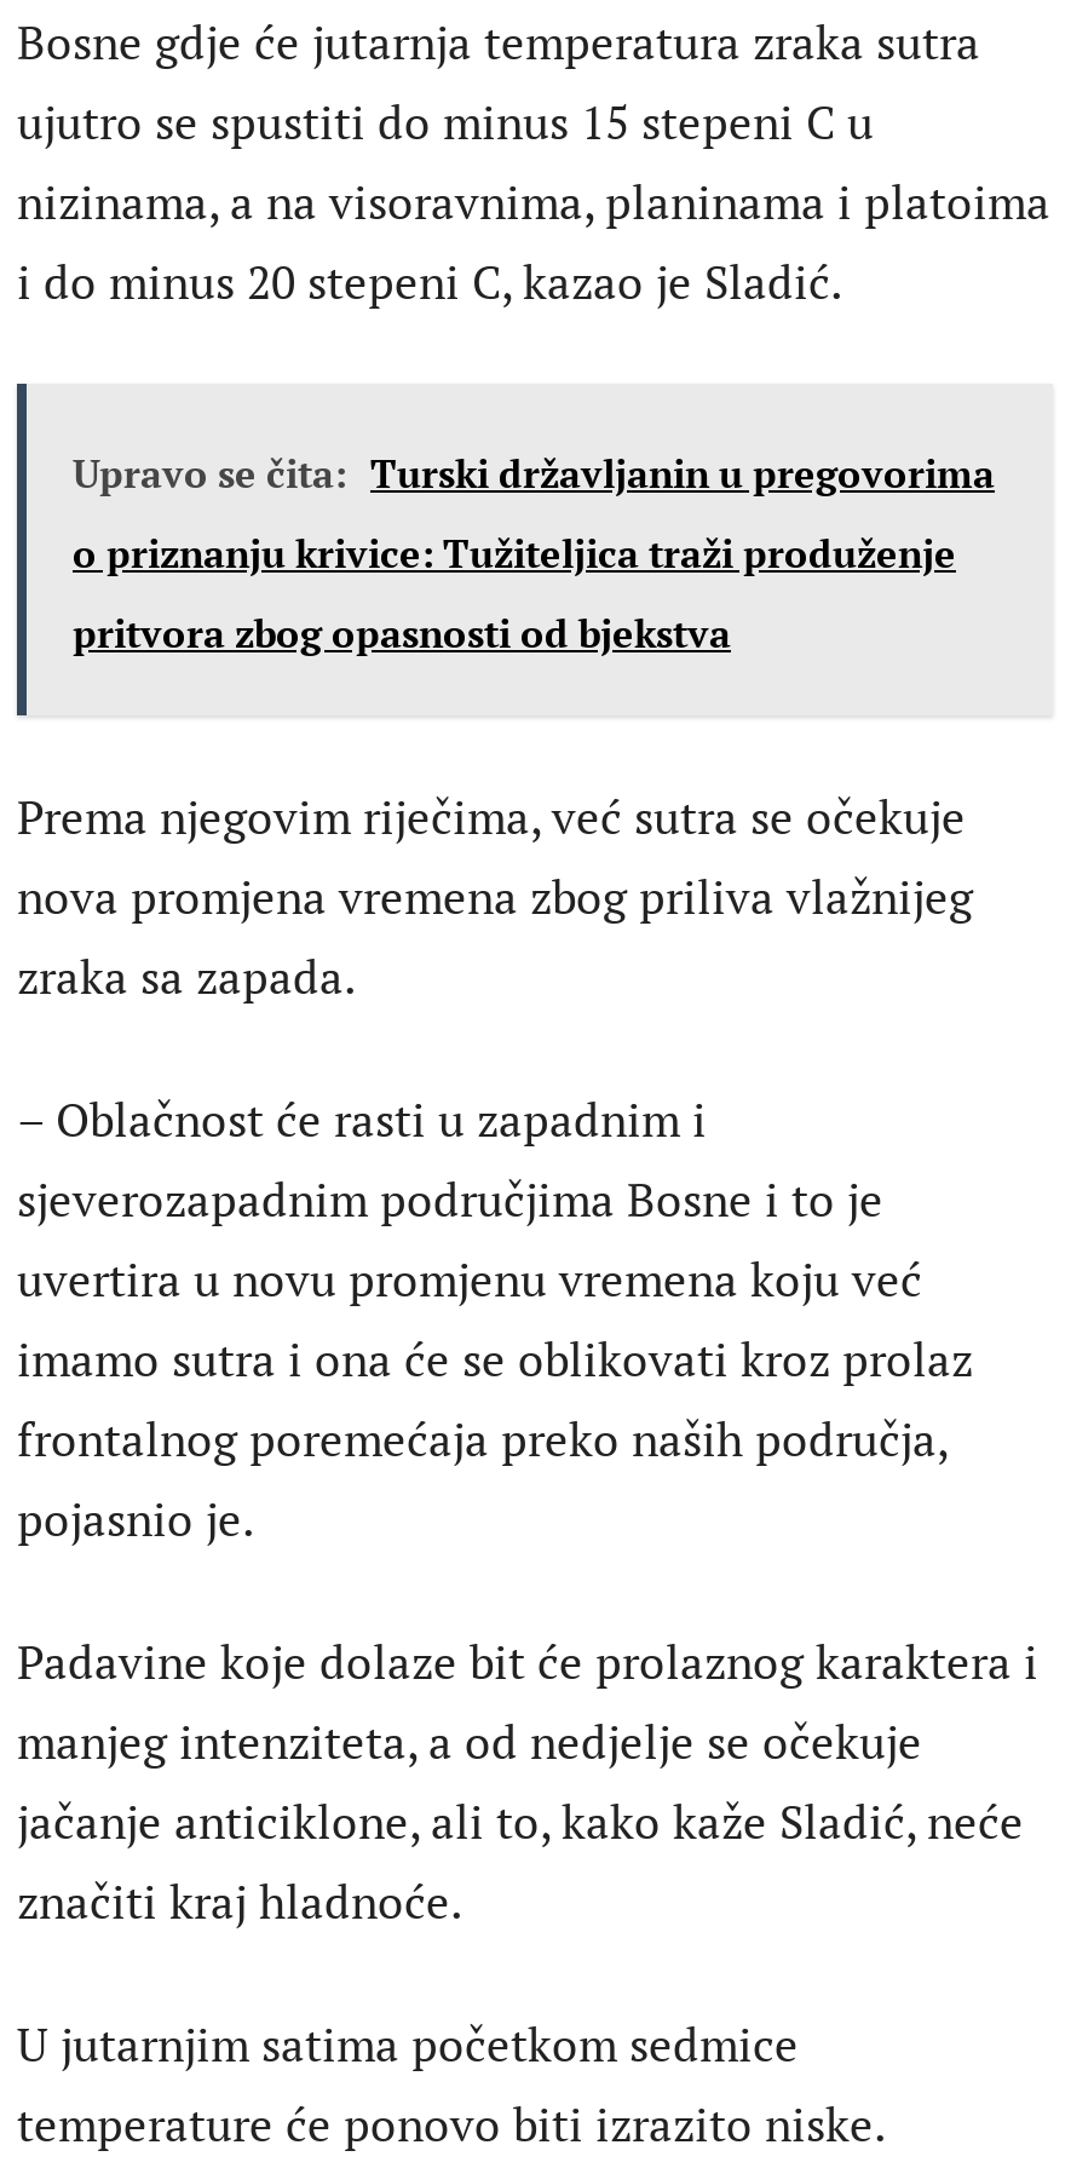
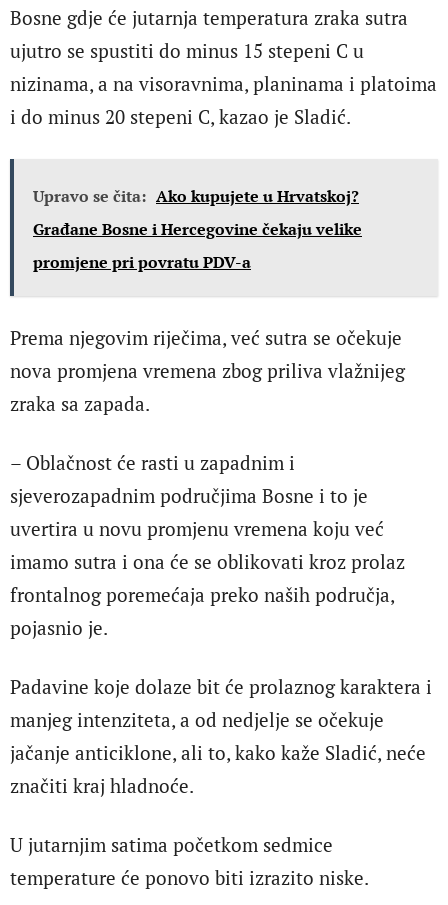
[73,447,995,500] Upravo se čita: Turski državljanin u pregovorima -> [33,185,359,207] Upravo se čita: Ako kupujete u Hrvatskoj?
[73,527,956,580] o priznanju krivice: Tužiteljica traži produženje -> [33,218,362,240] Građane Bosne i Hercegovine čekaju velike
[73,607,731,660] pritvora zbog opasnosti od bjekstva -> [33,251,251,273] promjene pri povratu PDV-a

